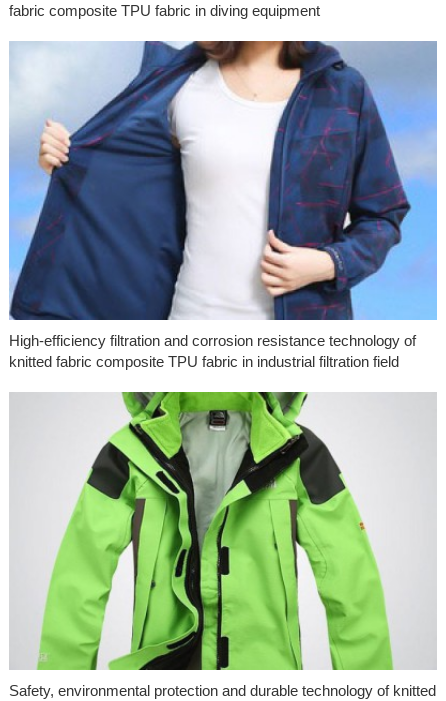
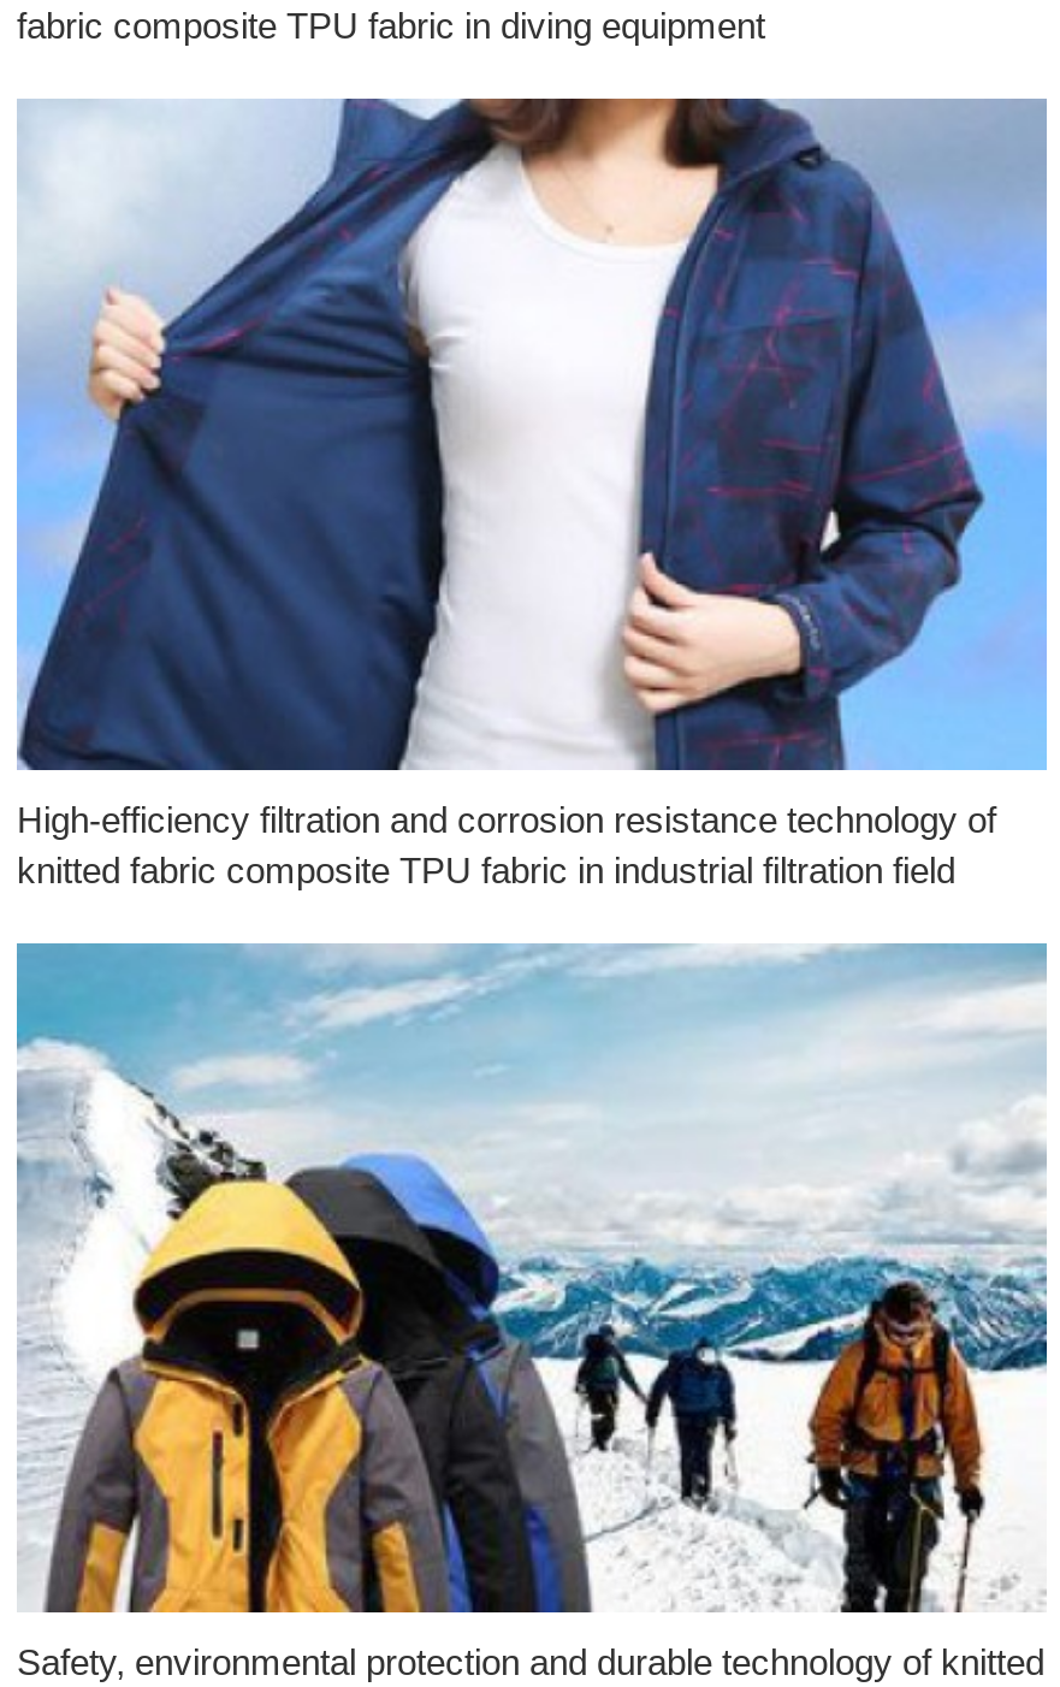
[10,391,437,671] [image] -> [17,943,1049,1615] [image]

